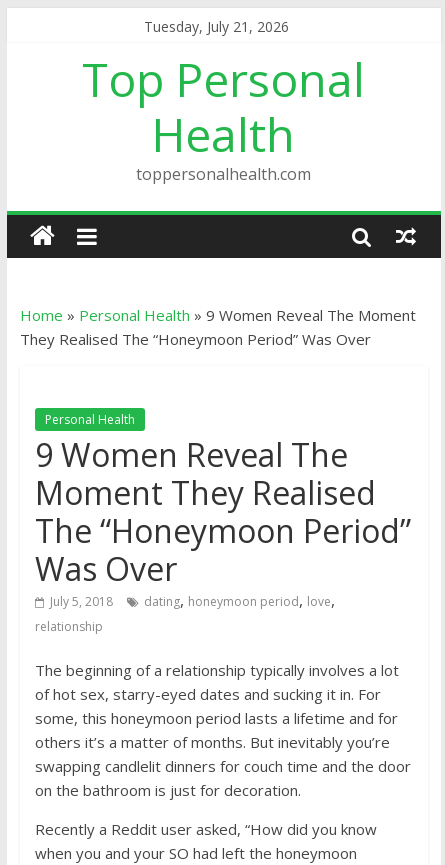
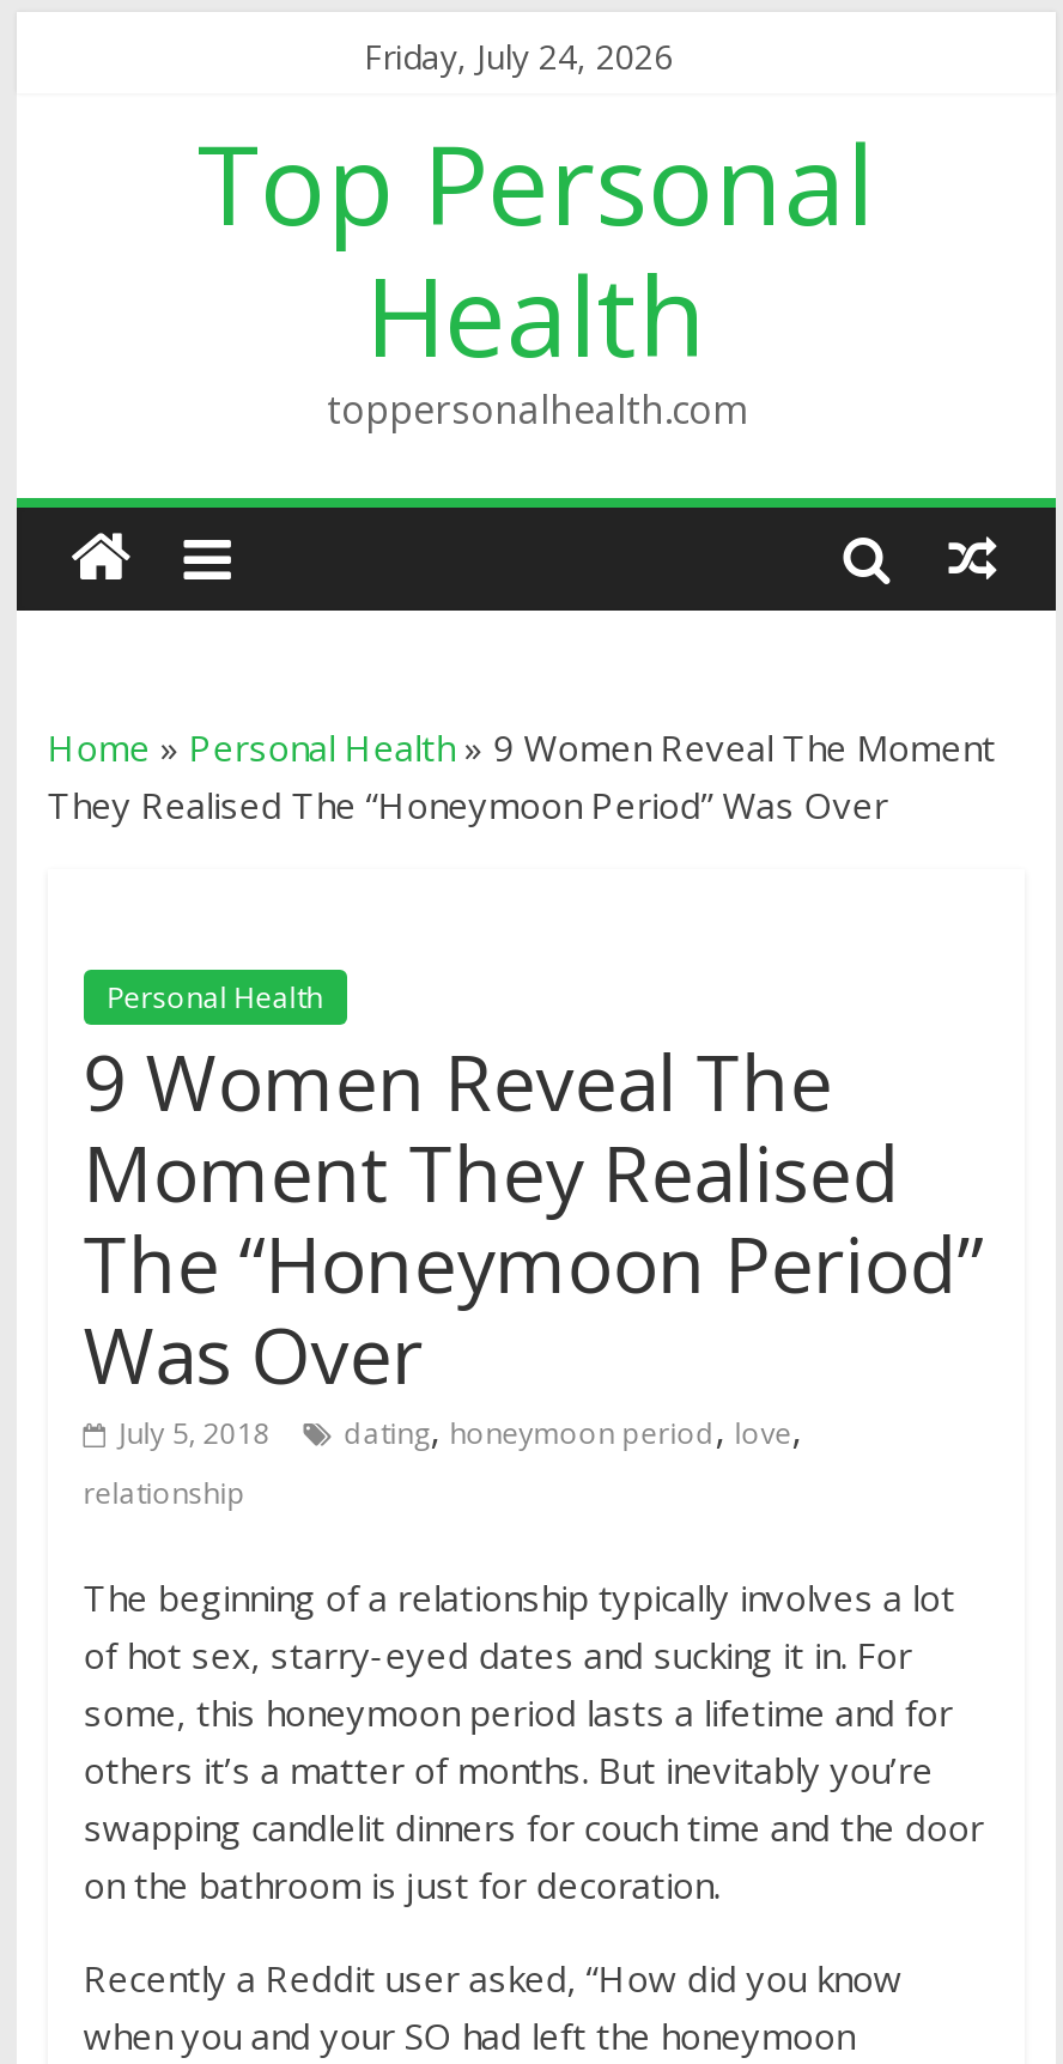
[144,17,289,36] Tuesday, July 21, 2026 -> [364,34,673,79] Friday, July 24, 2026

